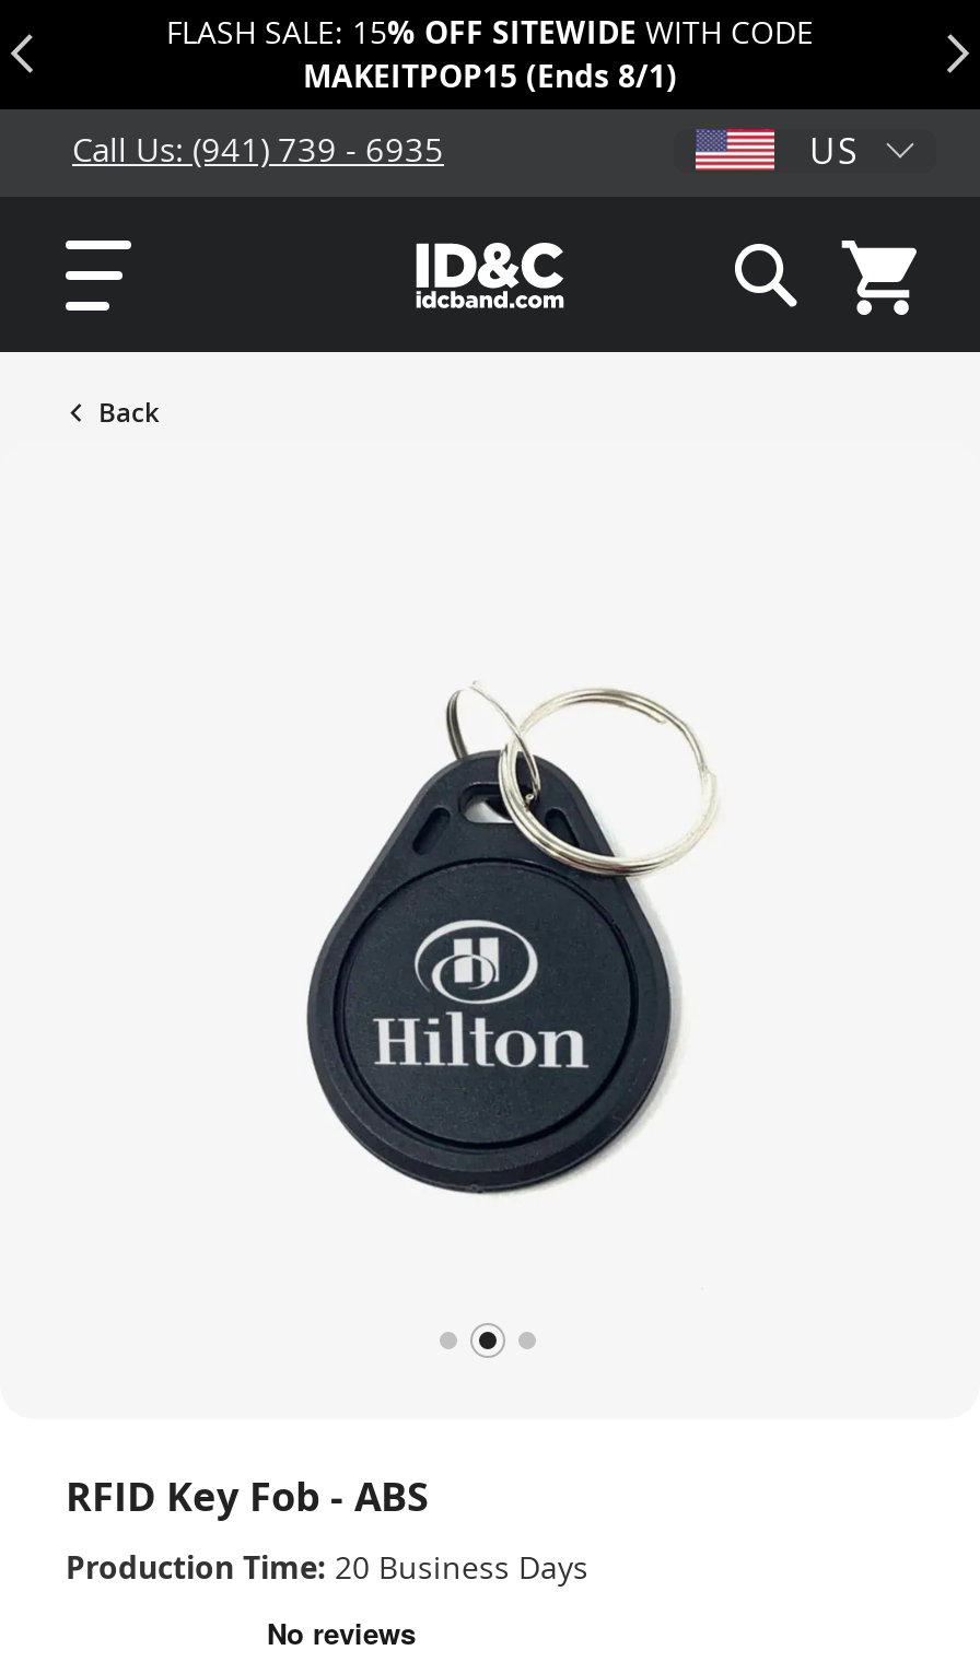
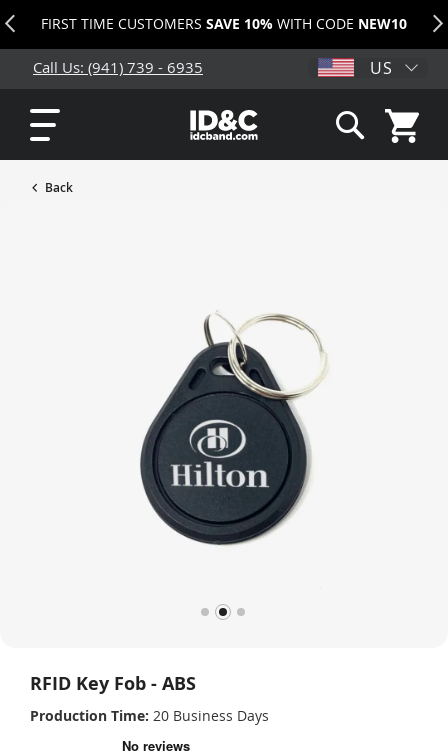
[166,11,814,96] FLASH SALE: 15% OFF SITEWIDE WITH CODE | MAKEITPOP15 (Ends 8/1) -> [41,14,407,33] FIRST TIME CUSTOMERS SAVE 10% WITH CODE NEW10

